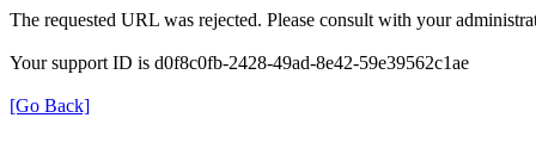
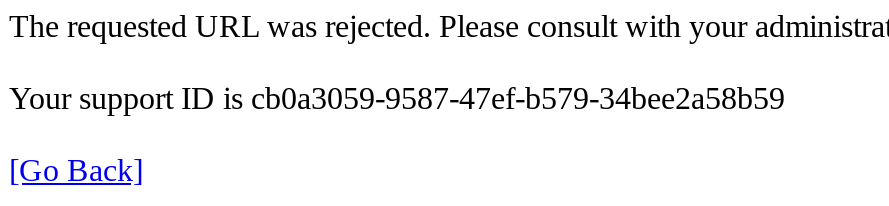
[10,52,469,73] Your support ID is d0f8c0fb-2428-49ad-8e42-59e39562c1ae -> [9,81,785,115] Your support ID is cb0a3059-9587-47ef-b579-34bee2a58b59

